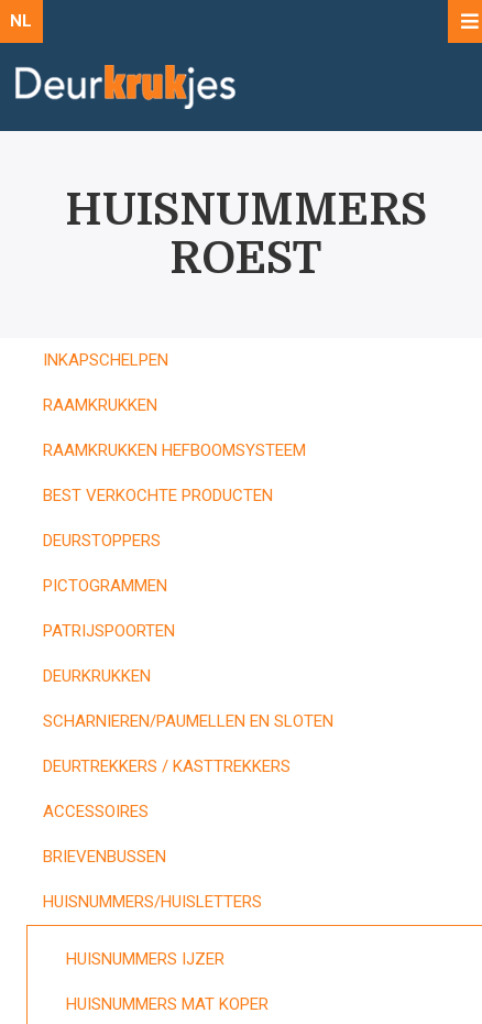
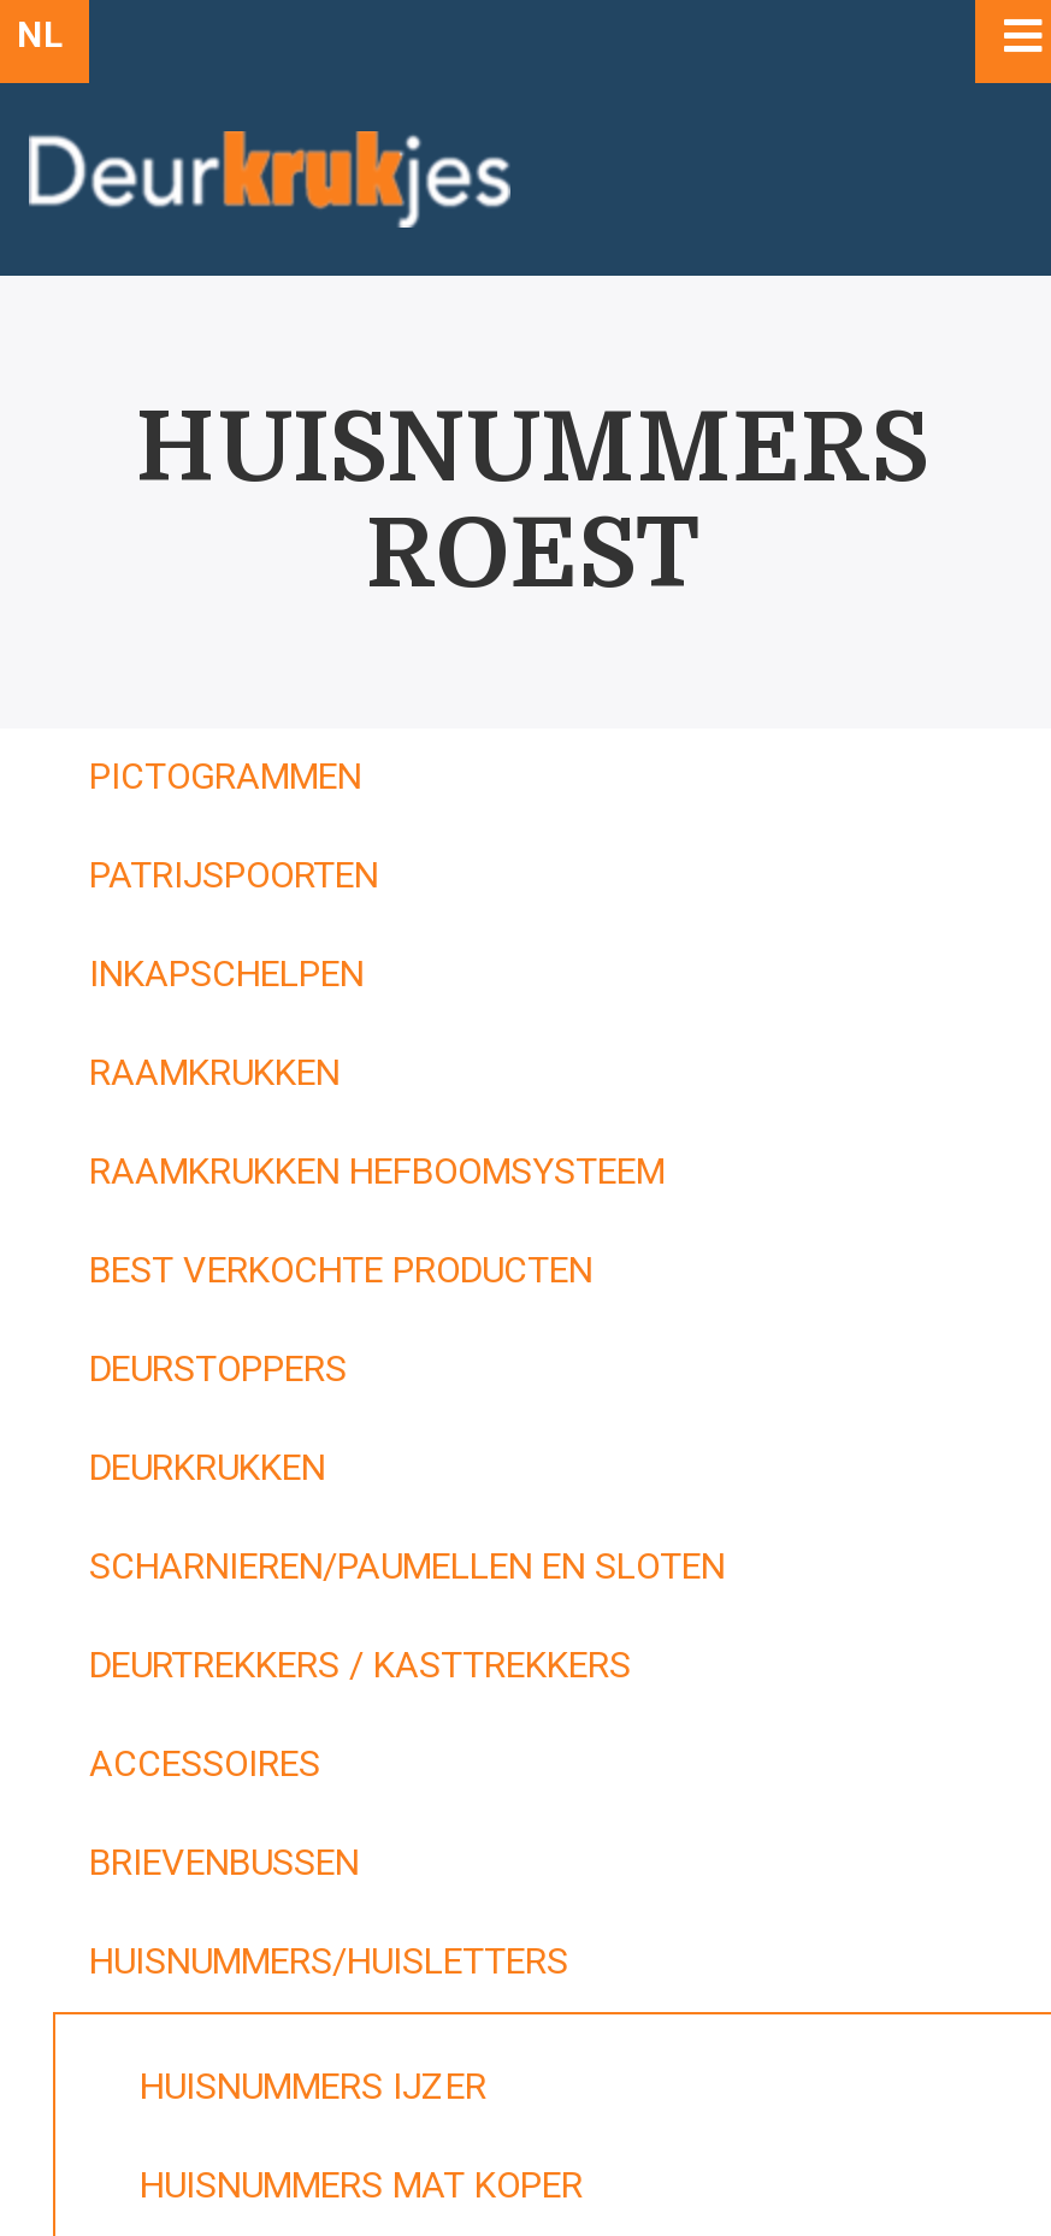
moved [43,350,306,551] -> [89,952,665,1391]: INKAPSCHELPEN | RAAMKRUKKEN | RAAMKRUKKEN HEFBOOMSYSTEEM | BEST VERKOCHTE PRODUCTEN | DEURSTOPPERS
moved [43,576,175,641] -> [89,755,378,897]: PICTOGRAMMEN | PATRIJSPOORTEN

